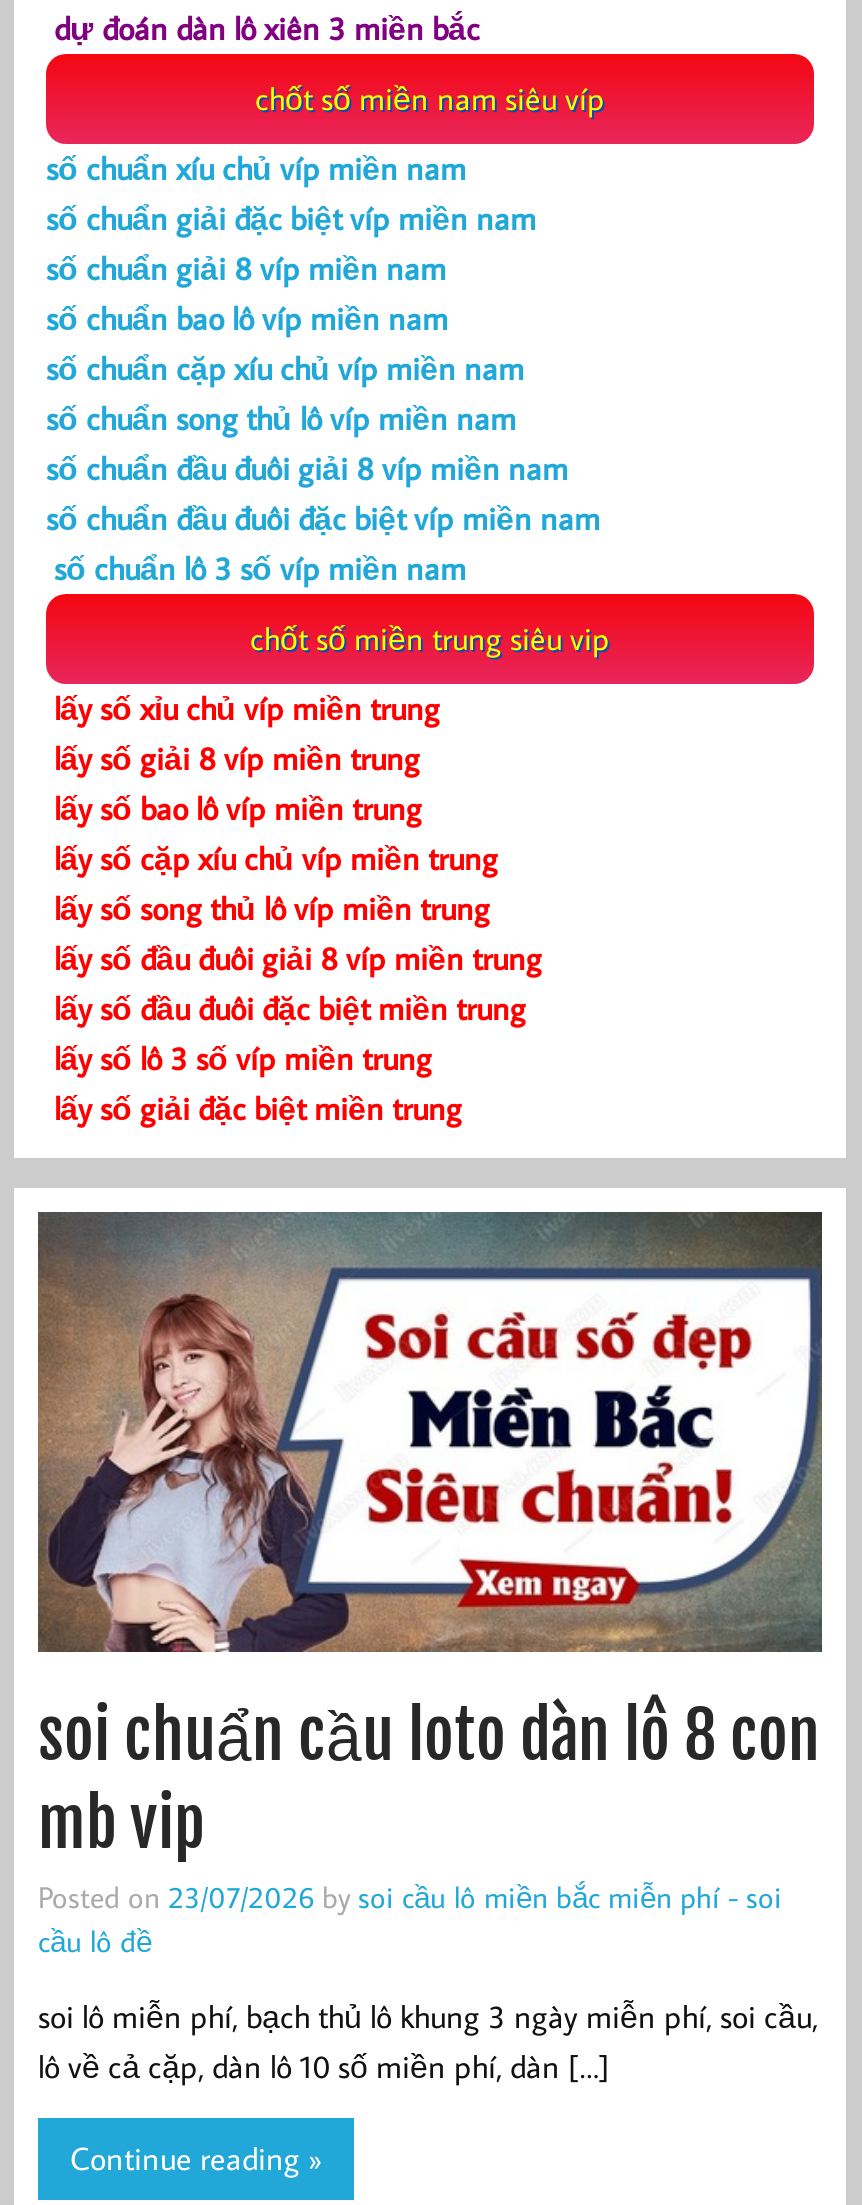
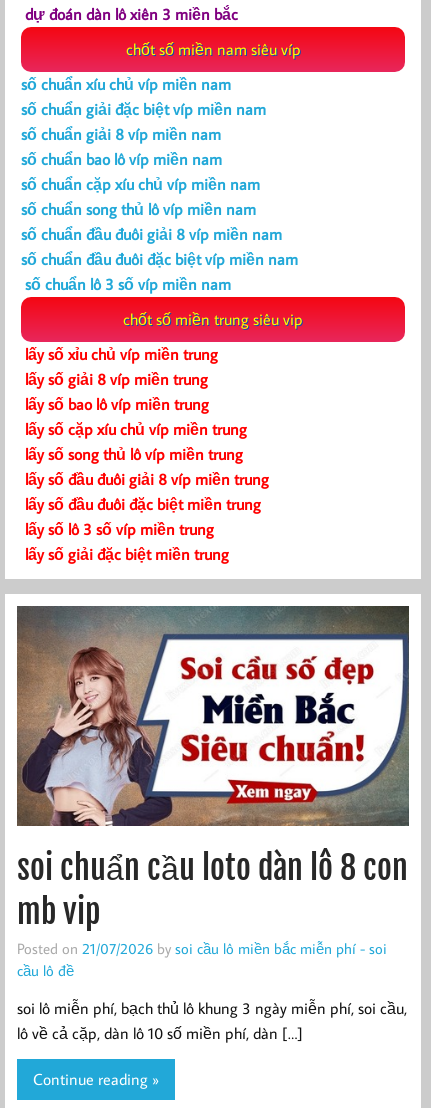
[38,1875,782,1915] Posted on 23/07/2026 by soi cầu lô miền bắc miễn phí - soi -> [17,938,387,958] Posted on 21/07/2026 by soi cầu lô miền bắc miễn phí - soi

